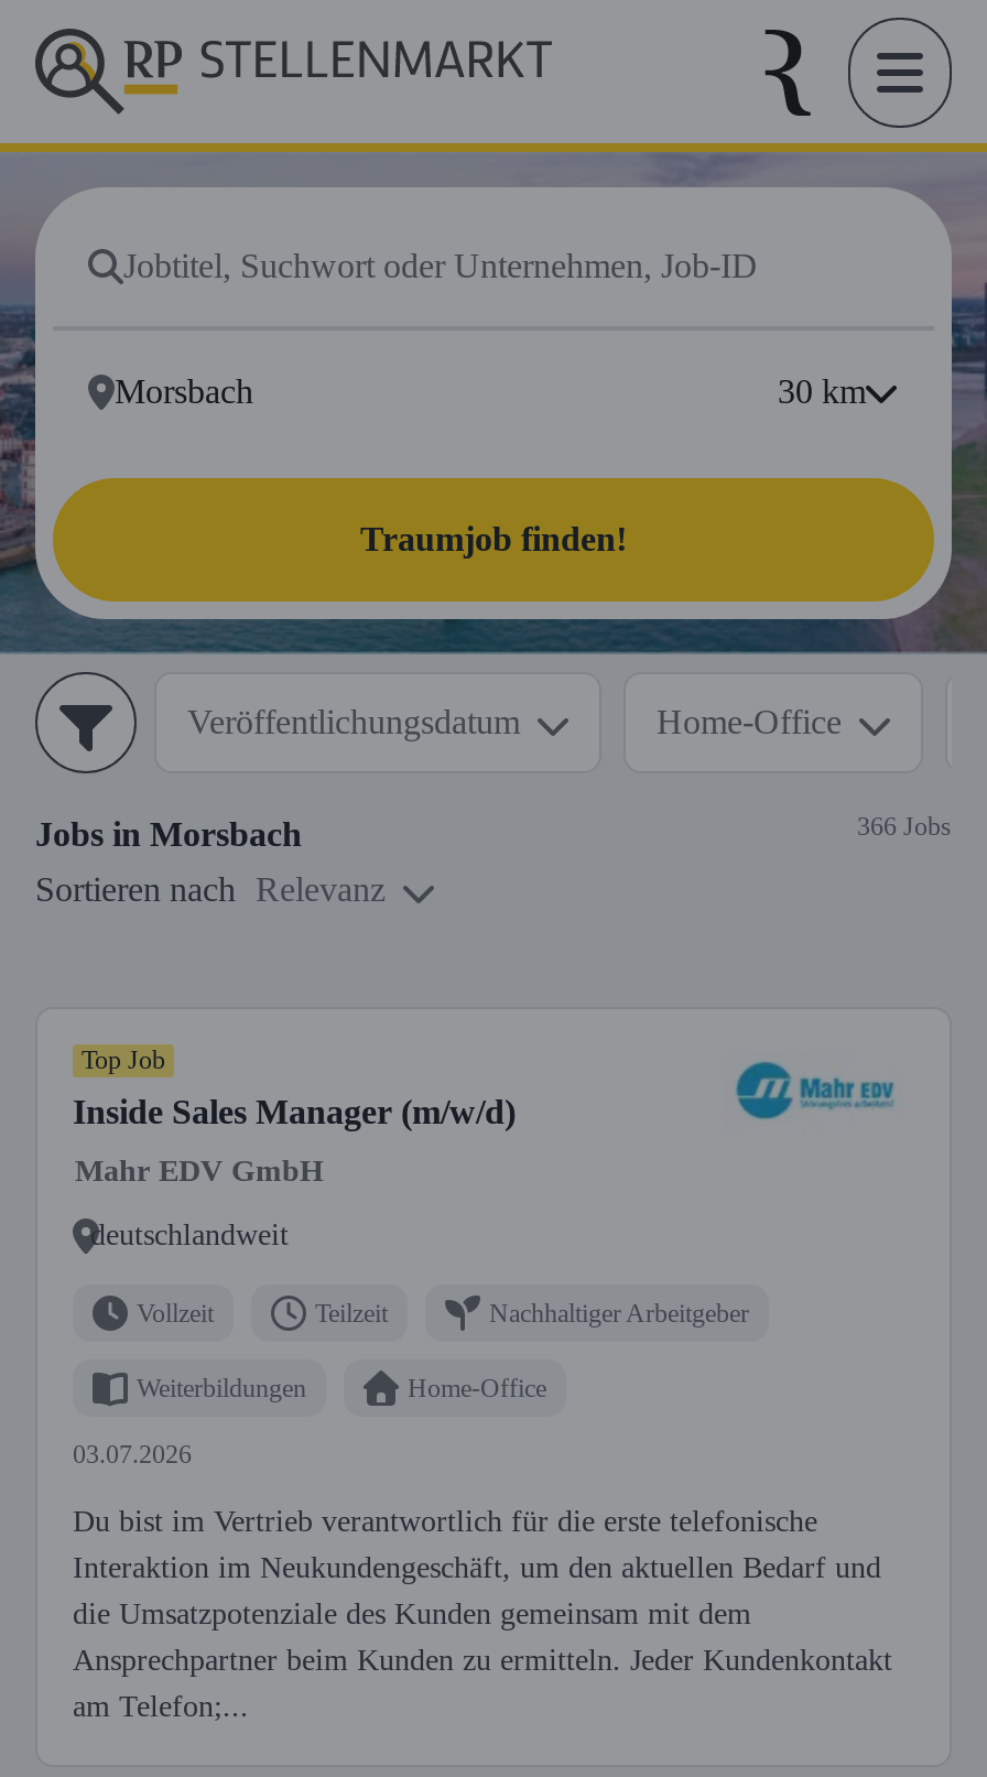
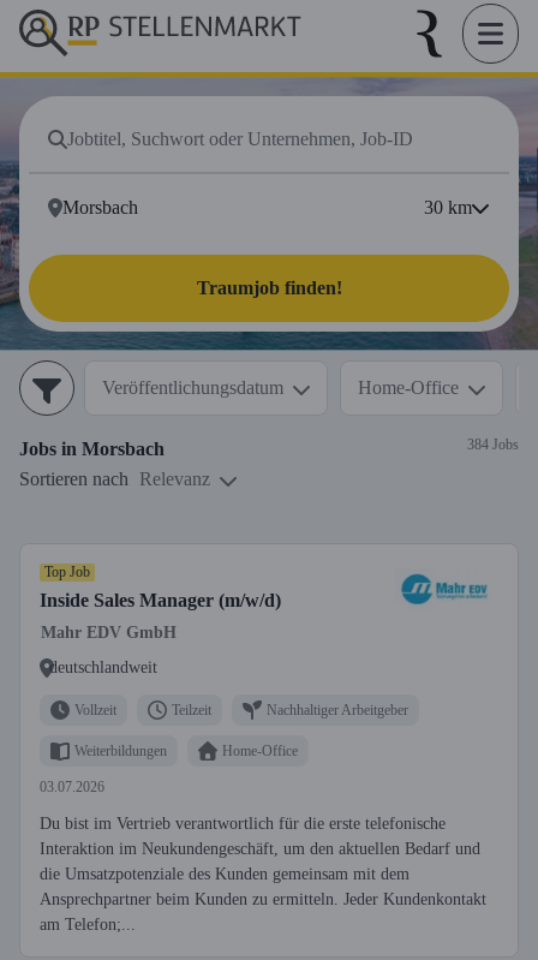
[857,810,952,841] 366 Jobs -> [467,436,519,452] 384 Jobs

